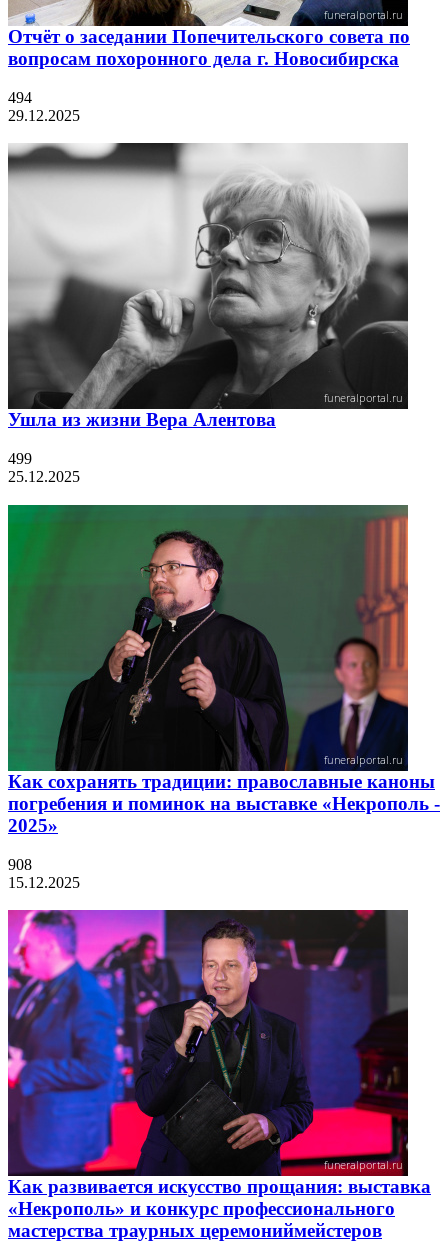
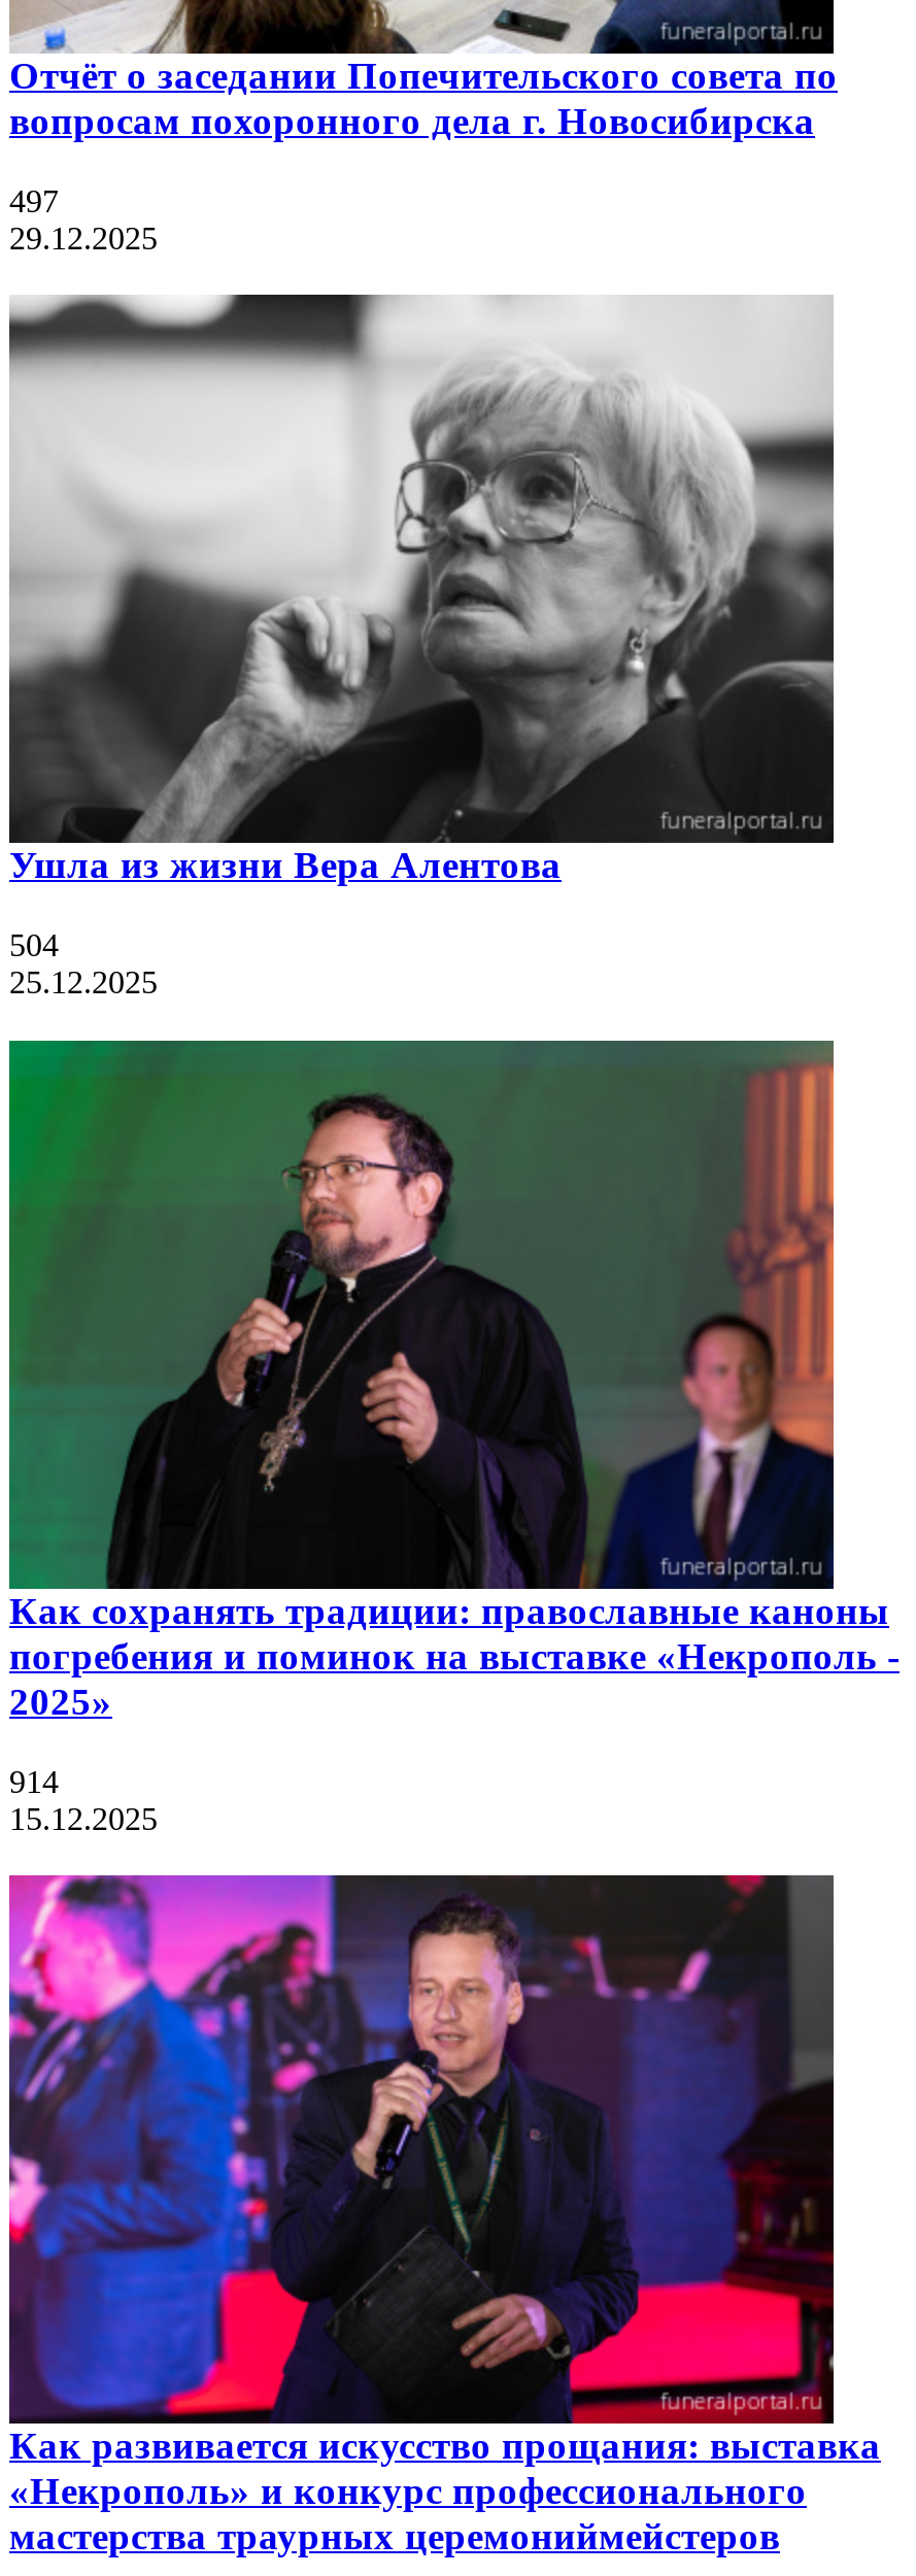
[8,89,32,106] 494 -> [9,183,59,218] 497
[8,450,32,467] 499 -> [9,928,59,963] 504
[8,856,32,873] 908 -> [9,1763,59,1798] 914

